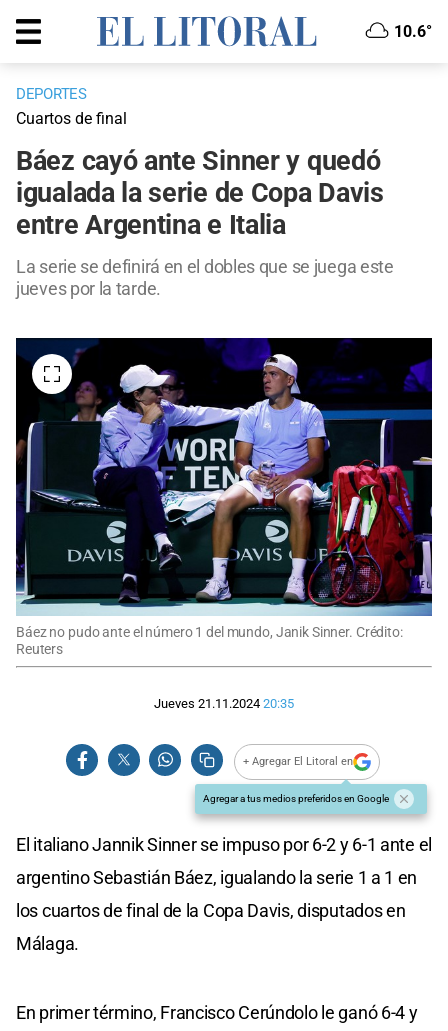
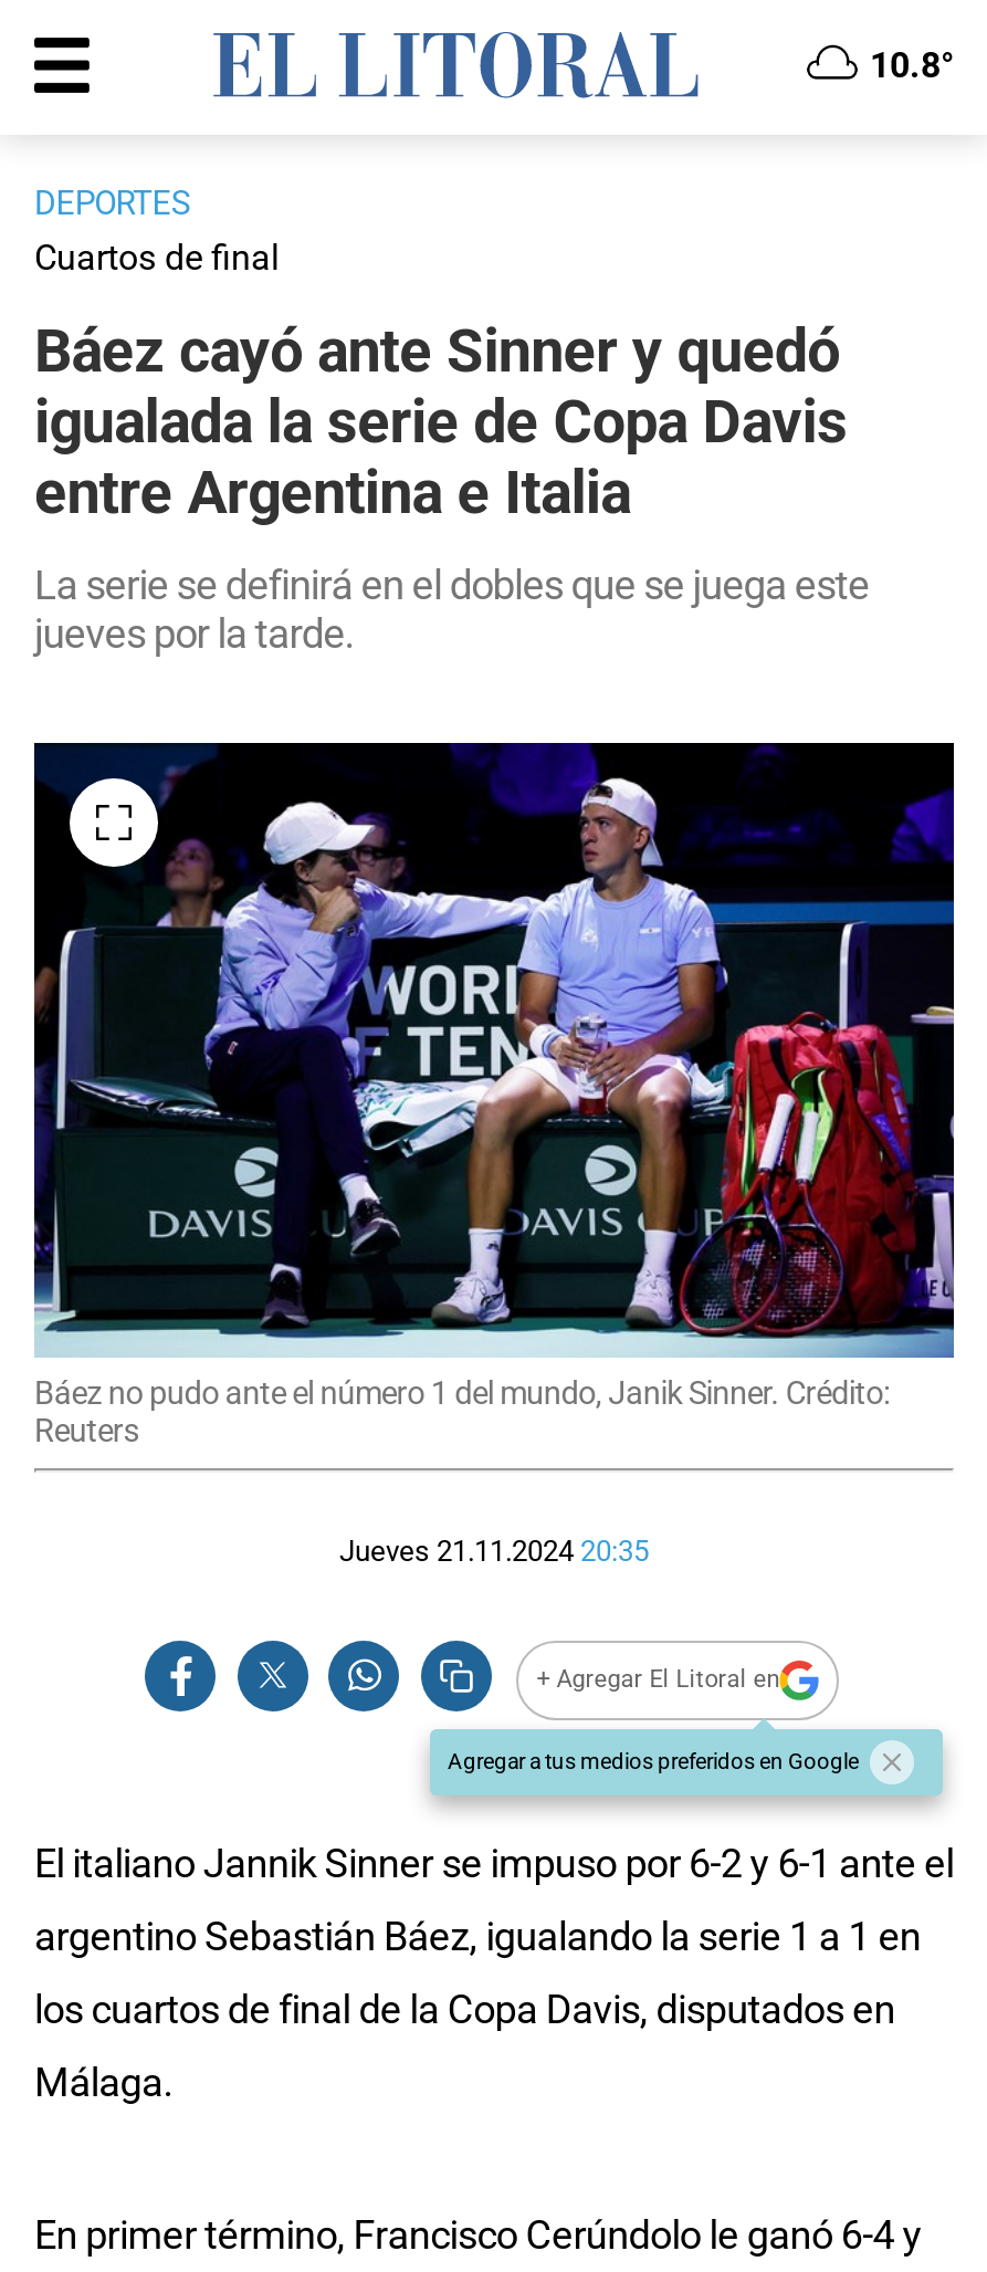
[394,21,432,40] 10.6° -> [870,43,954,85] 10.8°

